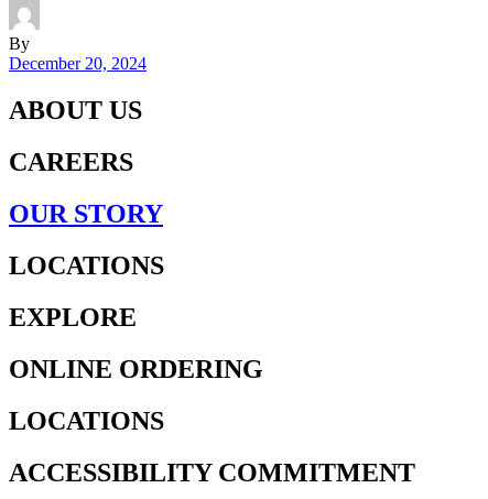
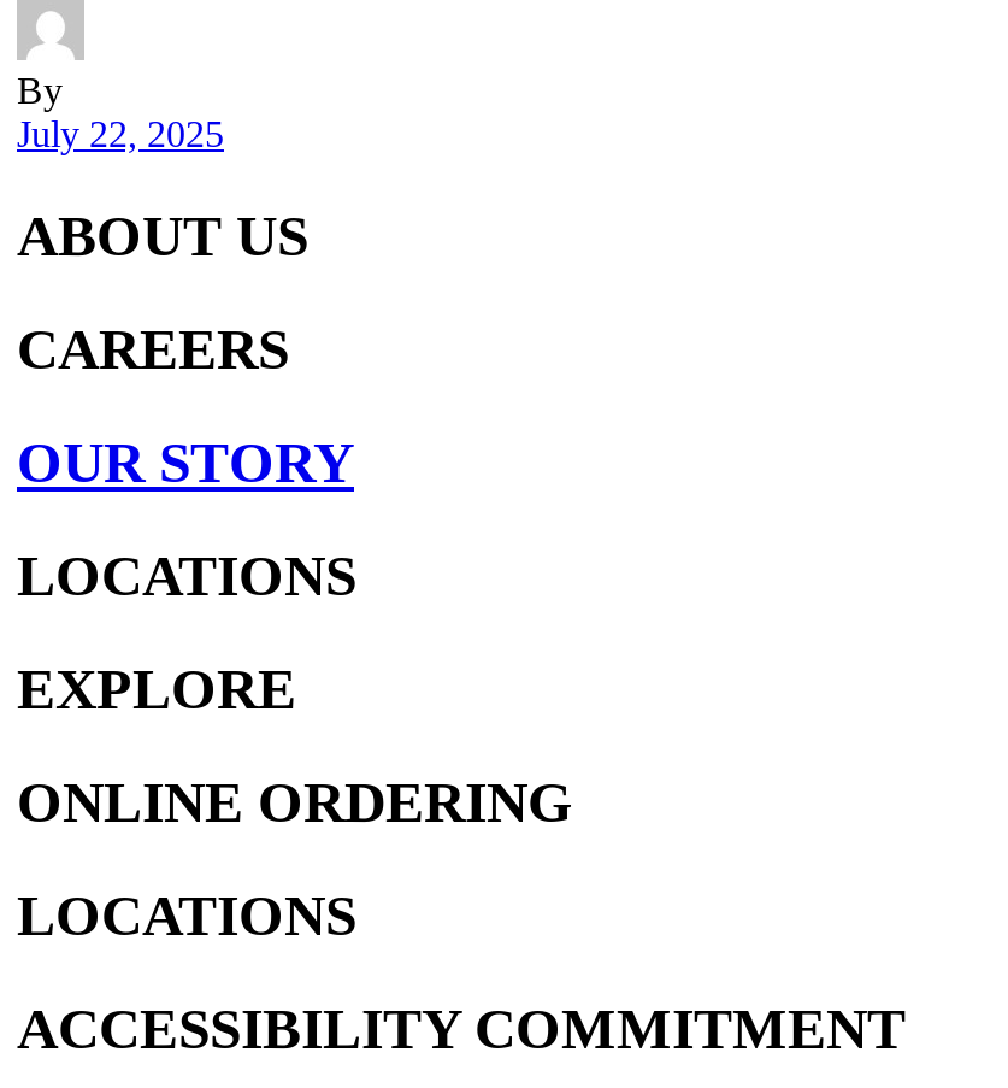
[9,54,147,73] December 20, 2024 -> [17,114,224,155] July 22, 2025

